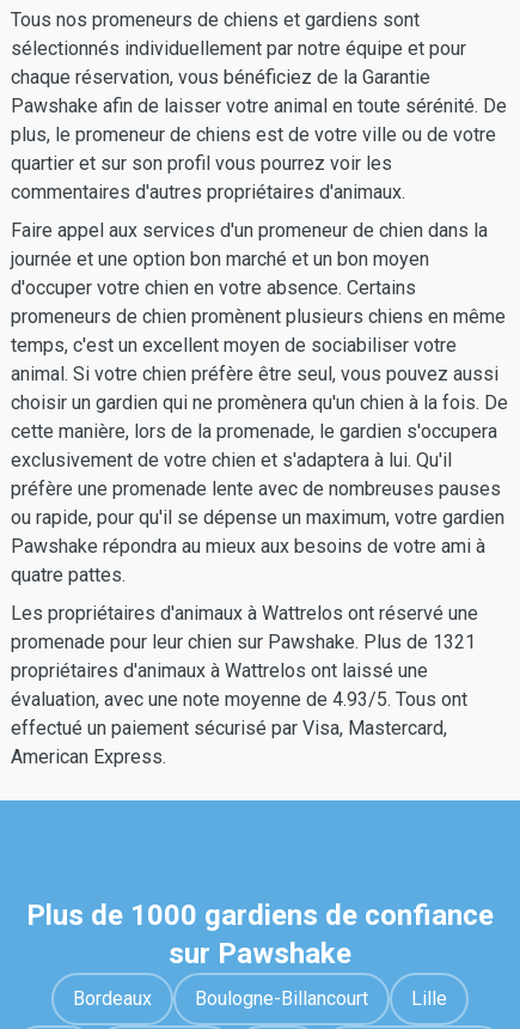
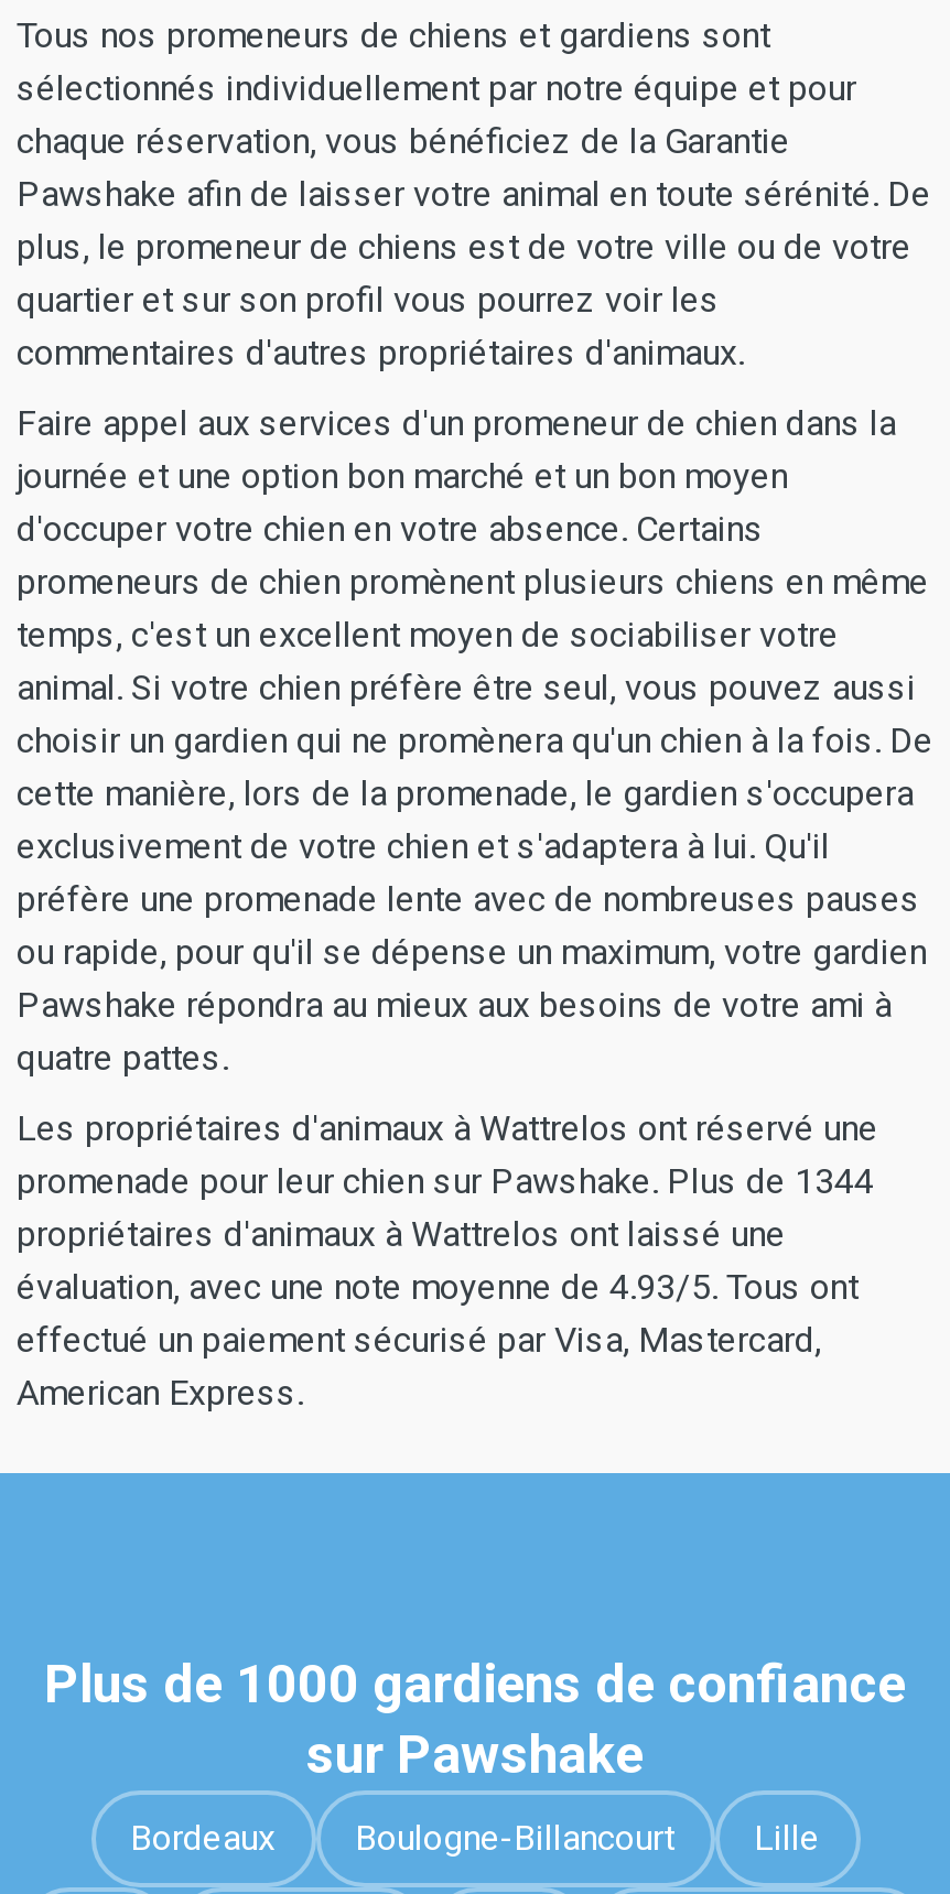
[11,631,476,653] promenade pour leur chien sur Pawshake. Plus de 1321 -> [17,1160,874,1202] promenade pour leur chien sur Pawshake. Plus de 1344

